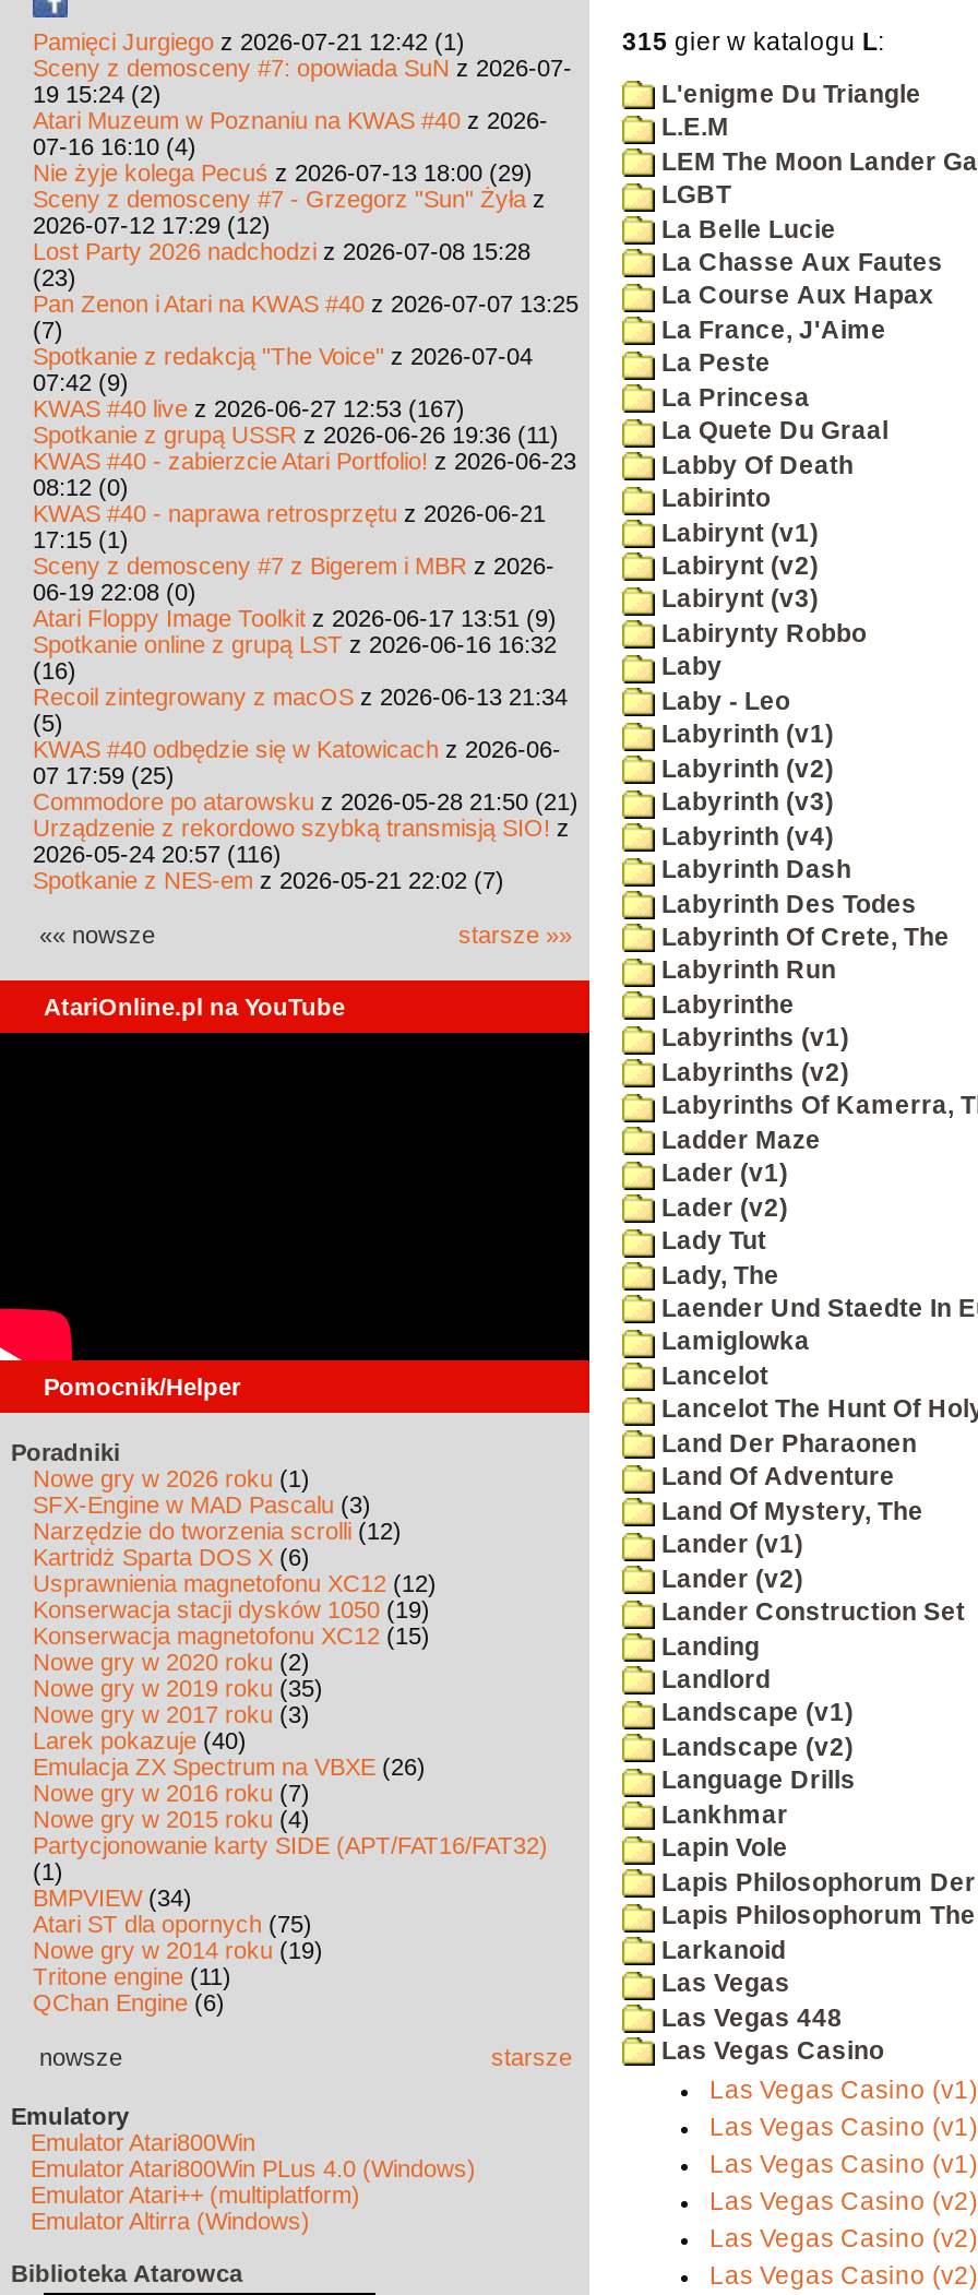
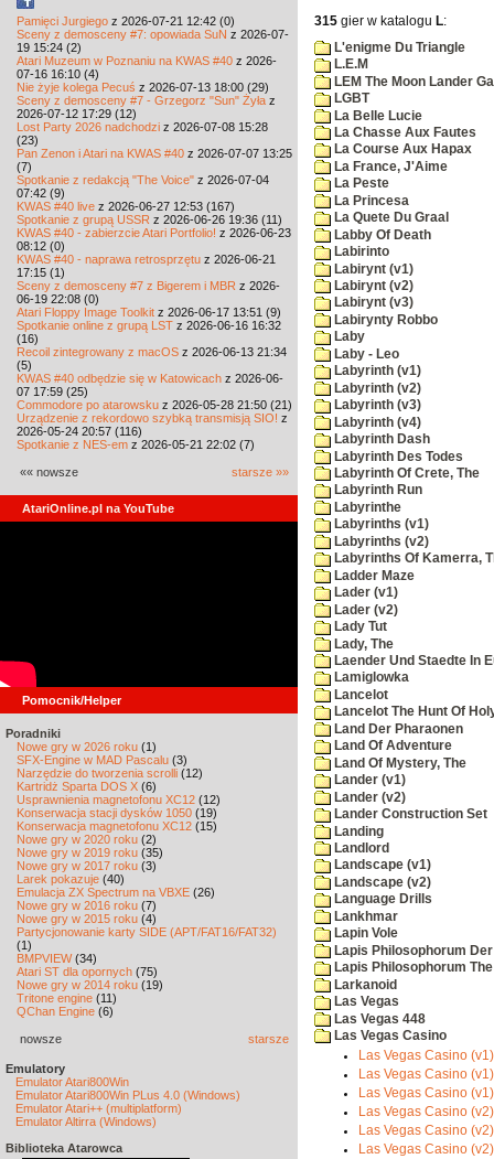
[33,28,465,55] Pamięci Jurgiego z 2026-07-21 12:42 (1) -> [17,14,235,28] Pamięci Jurgiego z 2026-07-21 12:42 (0)

